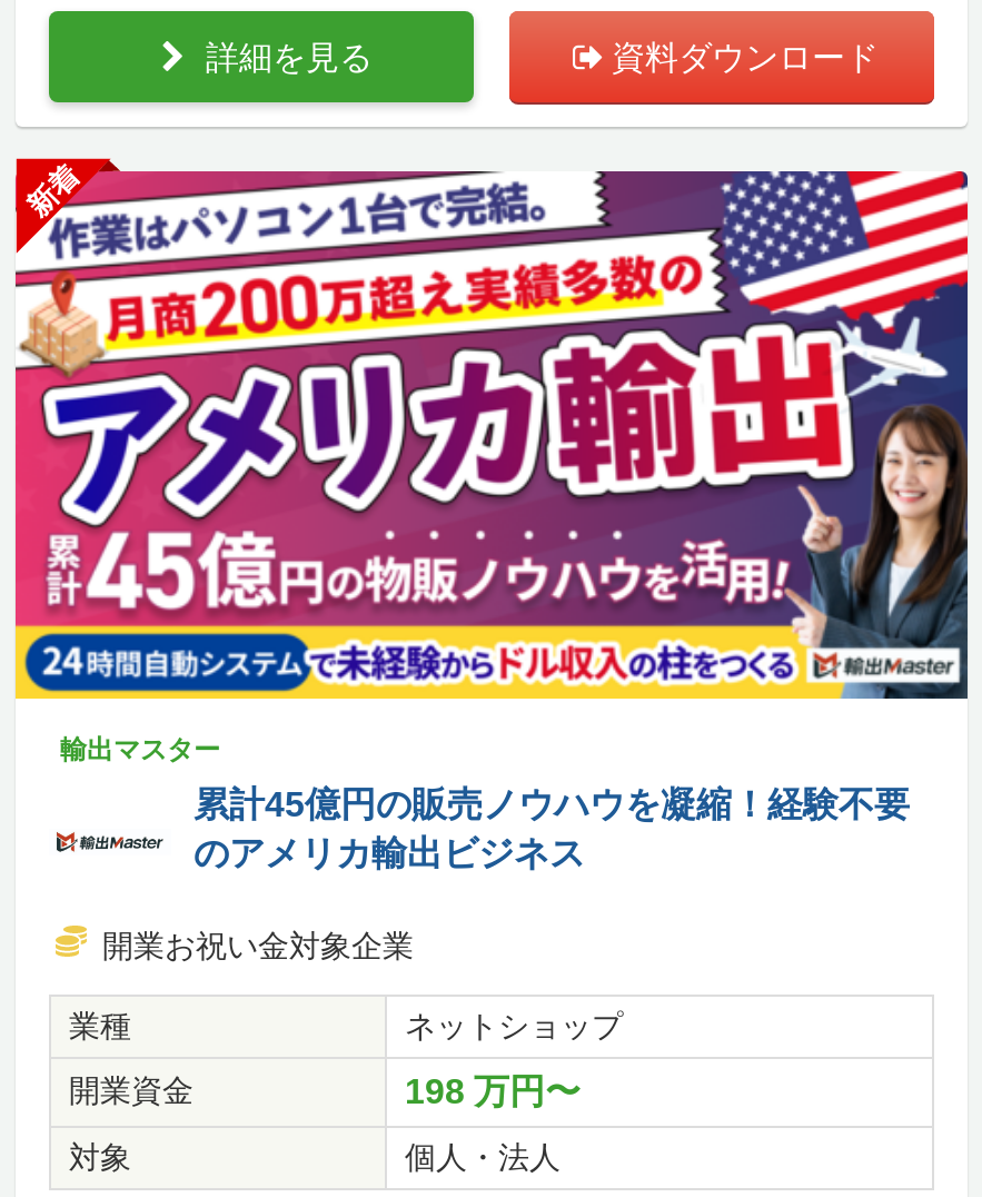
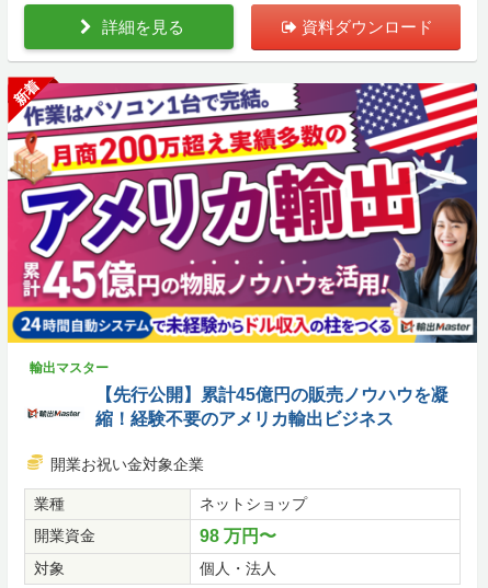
[194,785,910,871] 累計45億円の販売ノウハウを凝縮！経験不要 | のアメリカ輸出ビジネス -> [95,385,449,428] 【先行公開】累計45億円の販売ノウハウを凝 | 縮！経験不要のアメリカ輸出ビジネス
[405,1072,581,1109] 198 万円〜 -> [200,526,276,545] 98 万円〜

